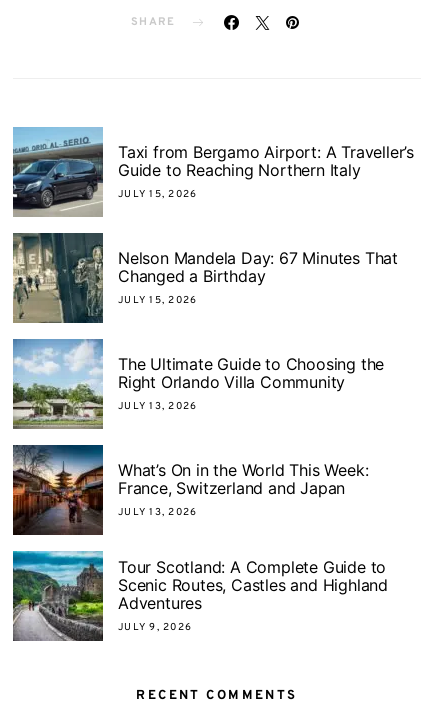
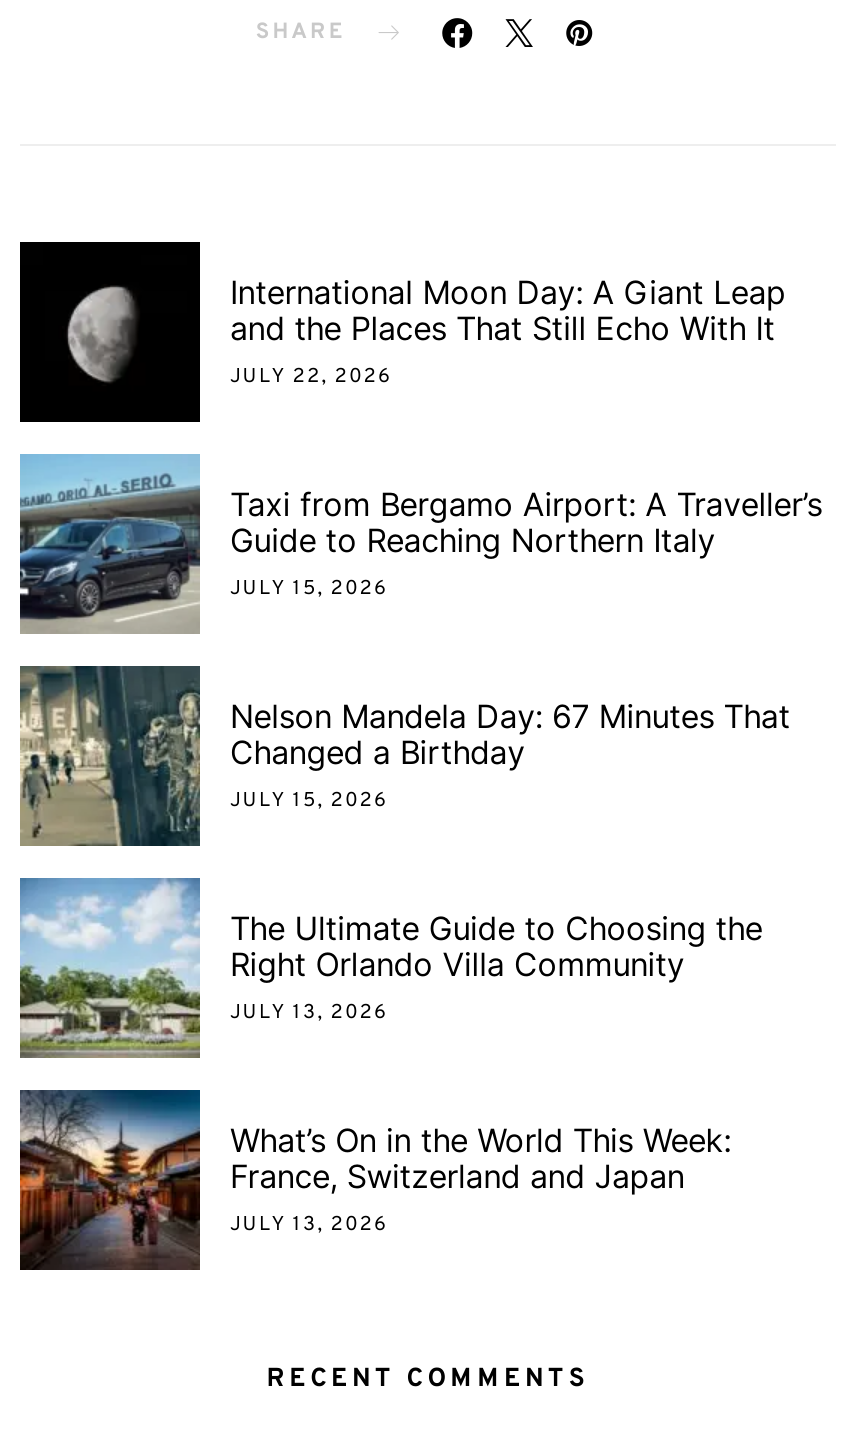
none -> [18,240,786,422] [image] | International Moon Day: A Giant Leap | and the Places That Still Echo With It | JULY 22, 2026
moved [11,131,414,519] -> [16,462,822,1238]: [image] | Taxi from Bergamo Airport: A Traveller’s | Guide to Reaching Northern Italy | ... | France, Switzerland and Japan | JULY 13, 2026
[12,550,388,642] [image] | Tour Scotland: A Complete Guide to | Scenic Routes, Castles and Highland | Adventures | JULY 9, 2026 -> none

